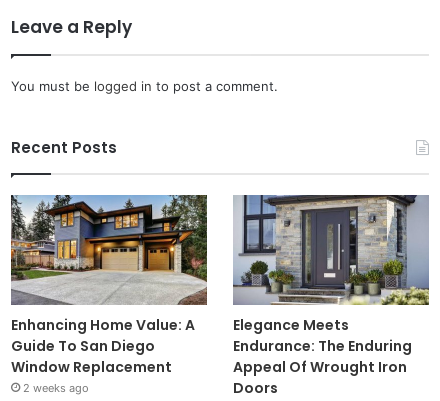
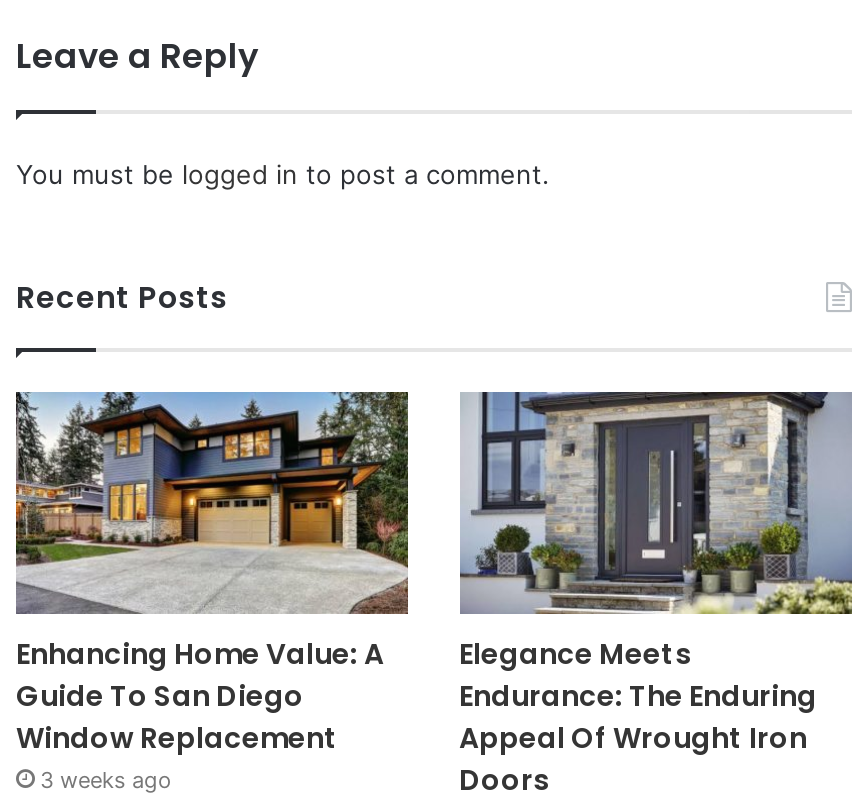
[23,381,89,395] 2 weeks ago -> [40,767,172,795] 3 weeks ago

